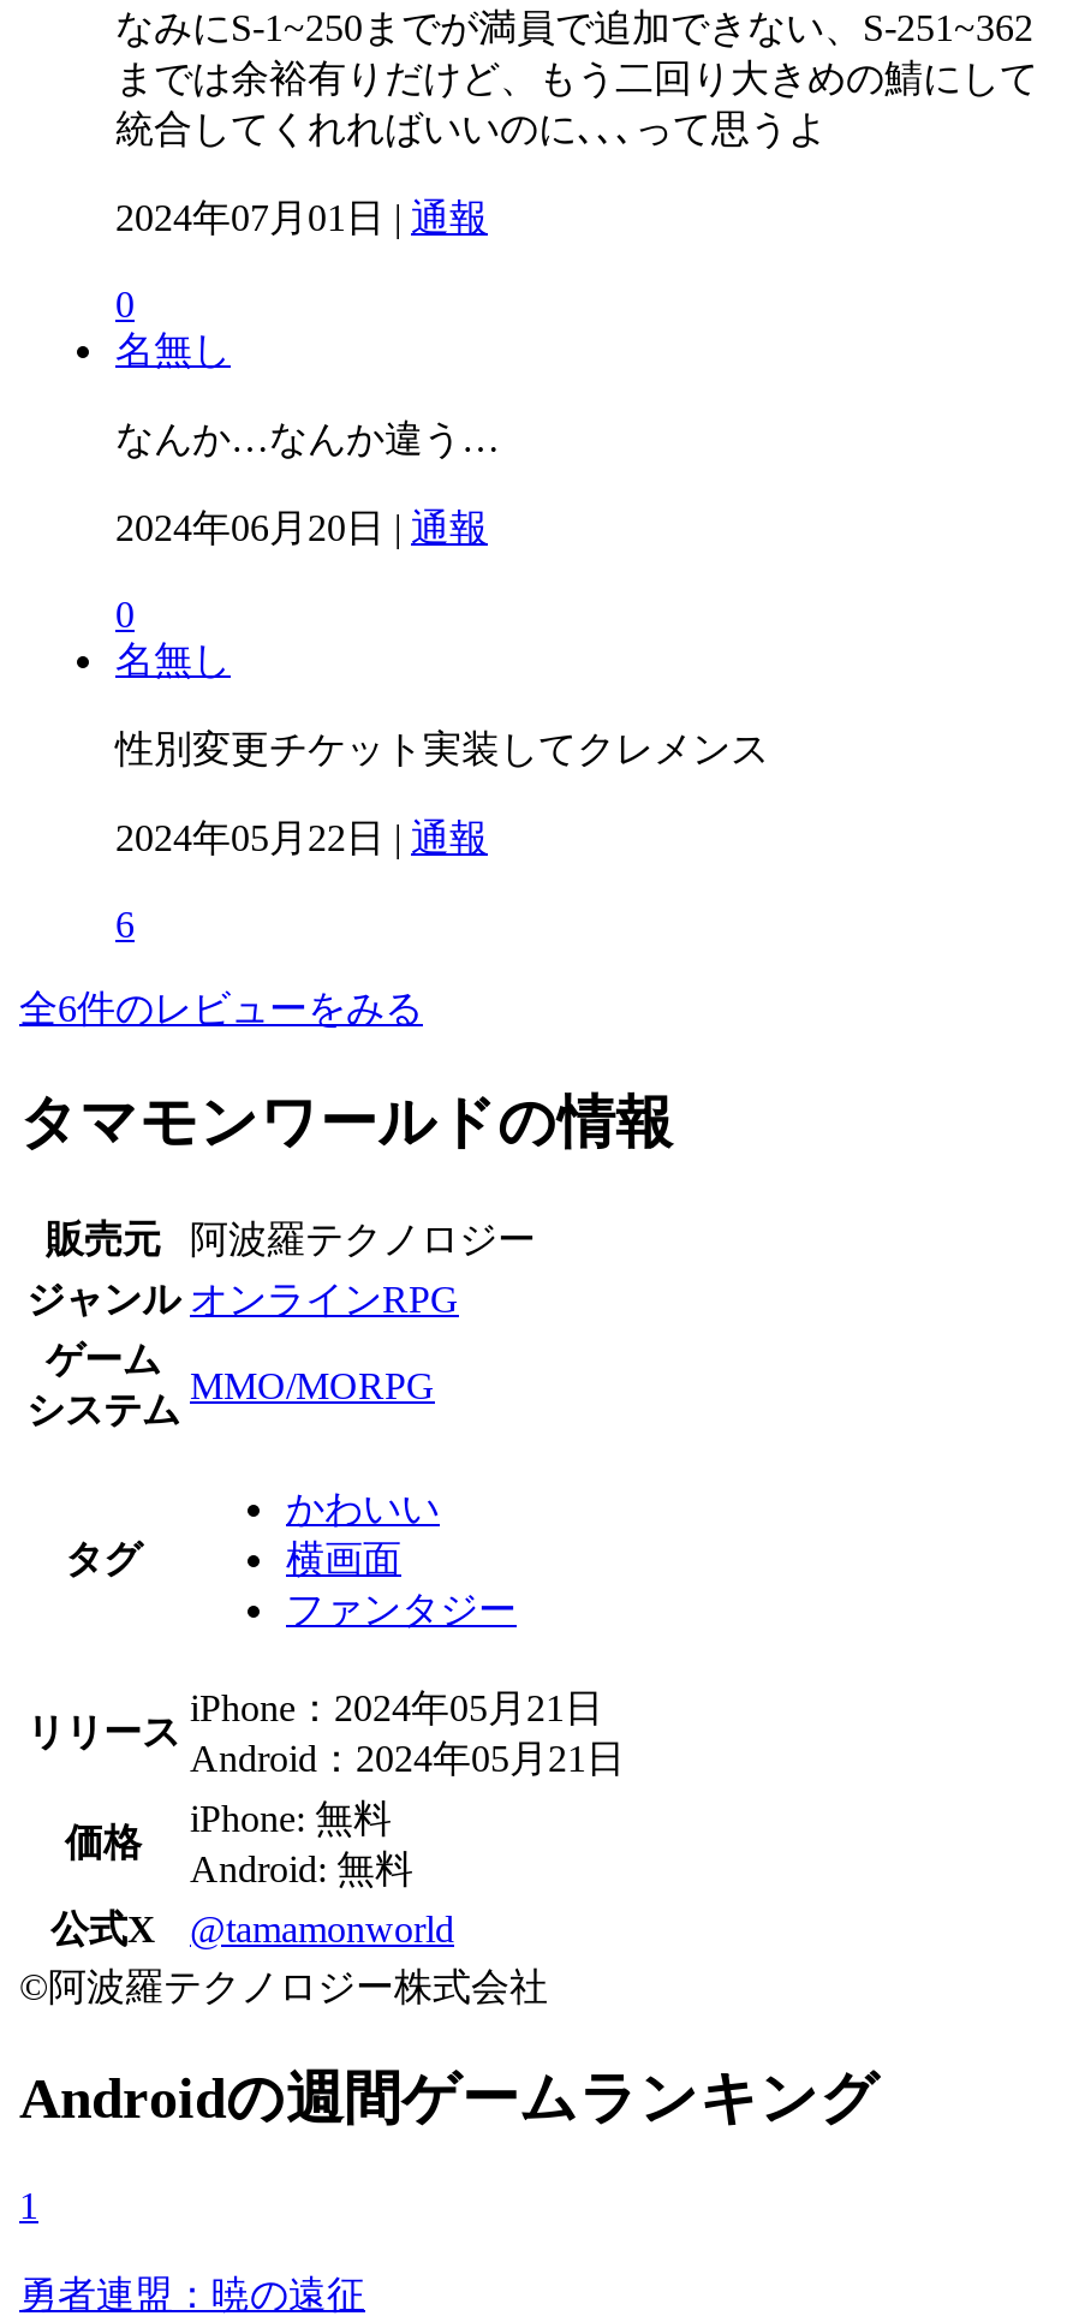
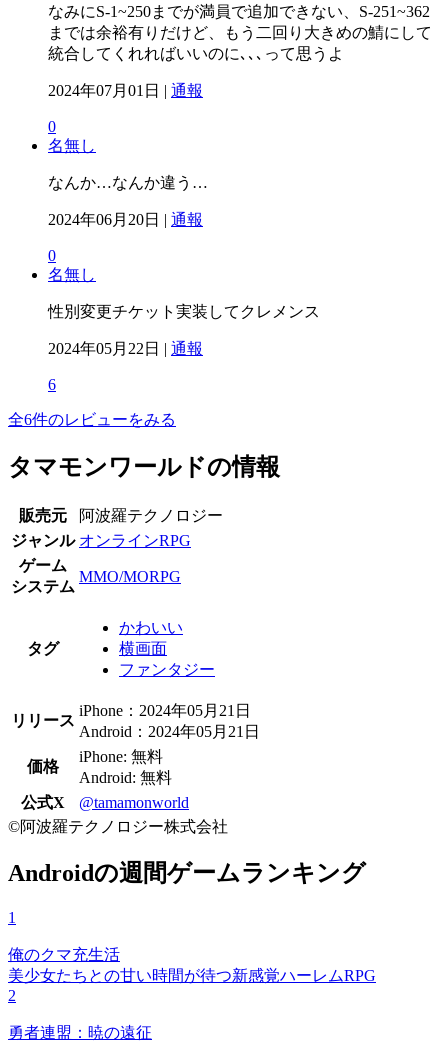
none -> [8,946,376,1004] 俺のクマ充生活 | 美少女たちとの甘い時間が待つ新感覚ハーレムRPG | 2

